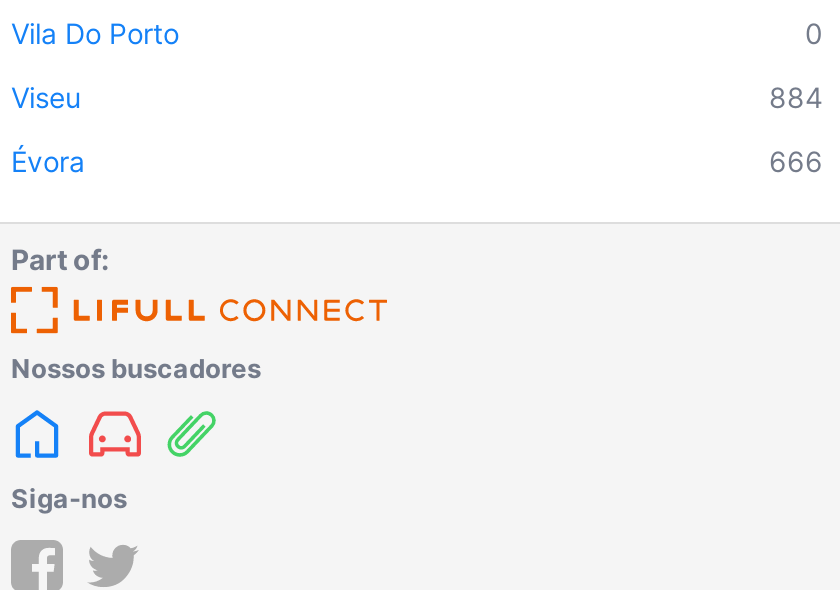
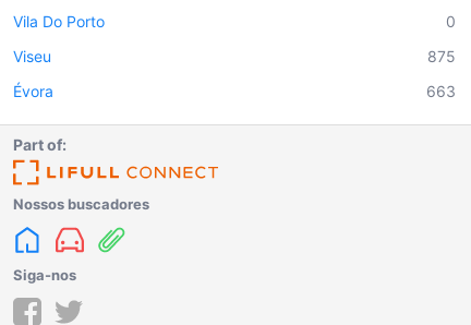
[769,79,823,113] 884 -> [427,46,456,65] 875
[769,143,823,177] 666 -> [426,81,456,100] 663

